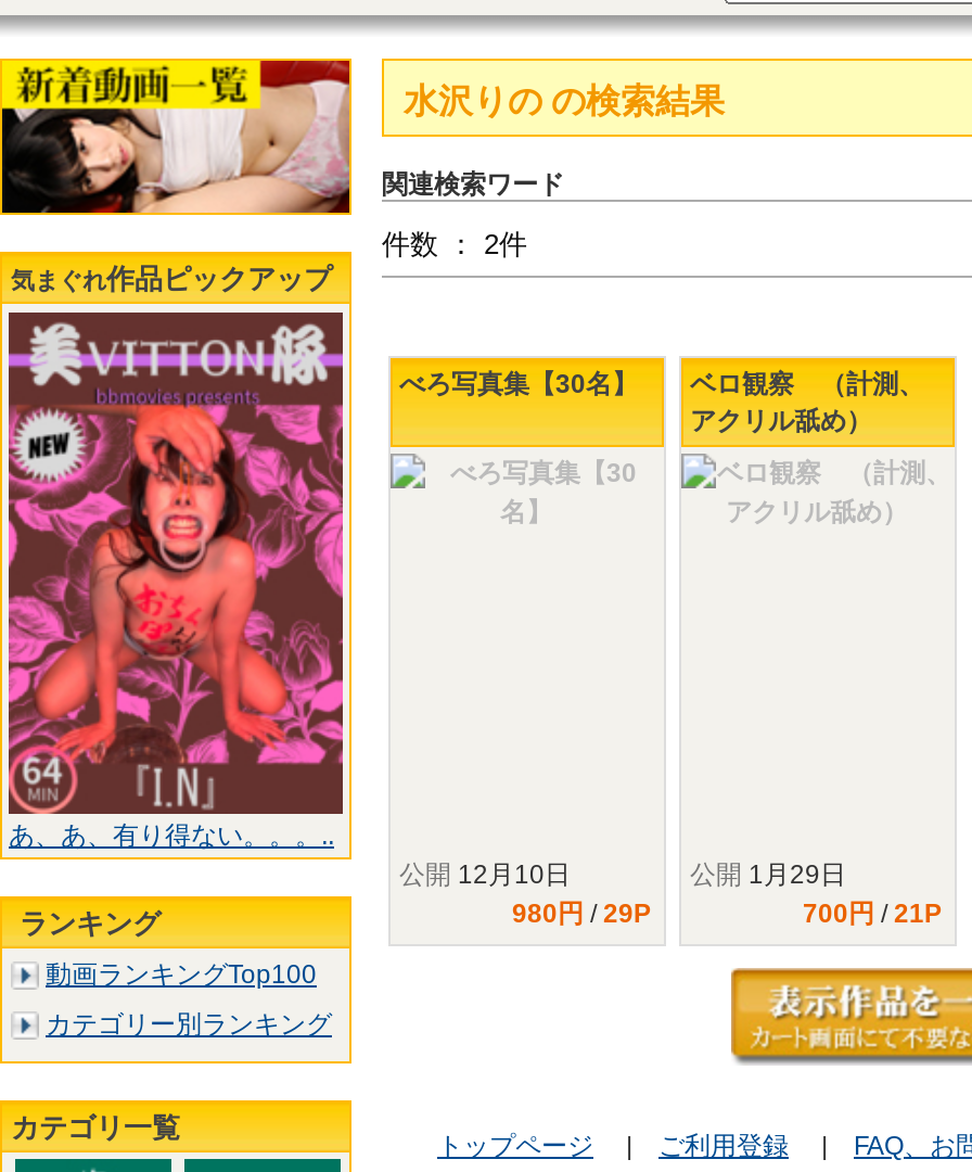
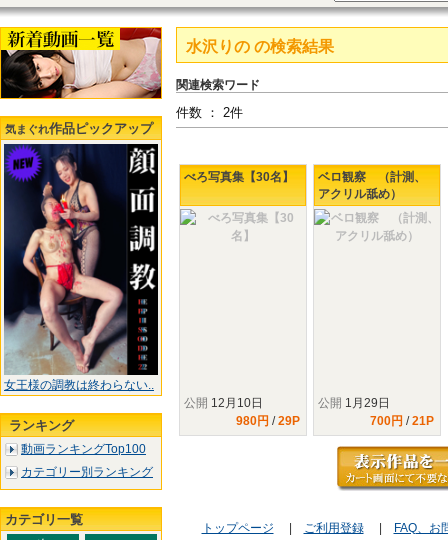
[7,313,345,851] [image] | あ、あ、有り得ない。。。.. -> [3,144,159,392] [image] | 女王様の調教は終わらない..

